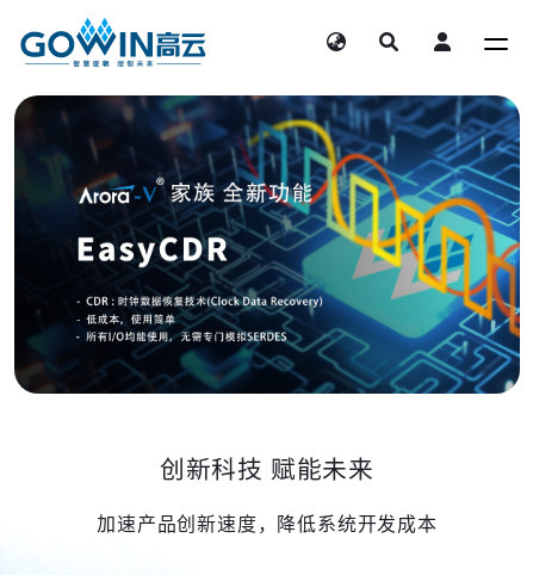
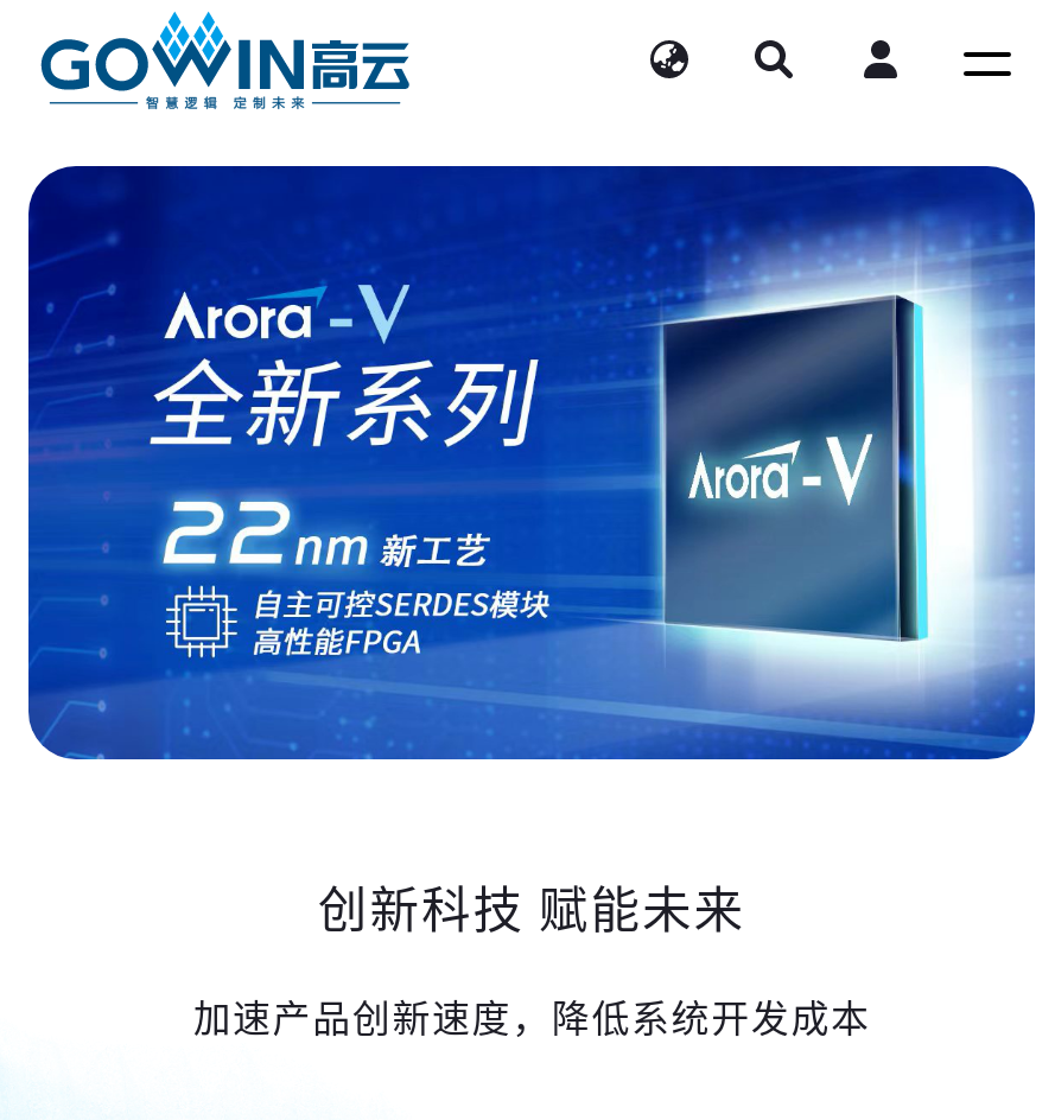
[13,94,521,395] [image] -> [26,164,1037,762] [image]

